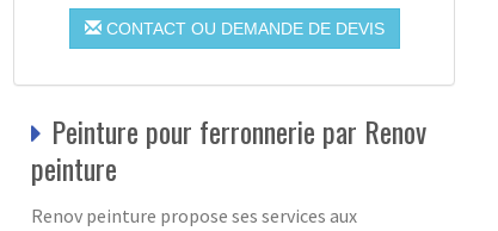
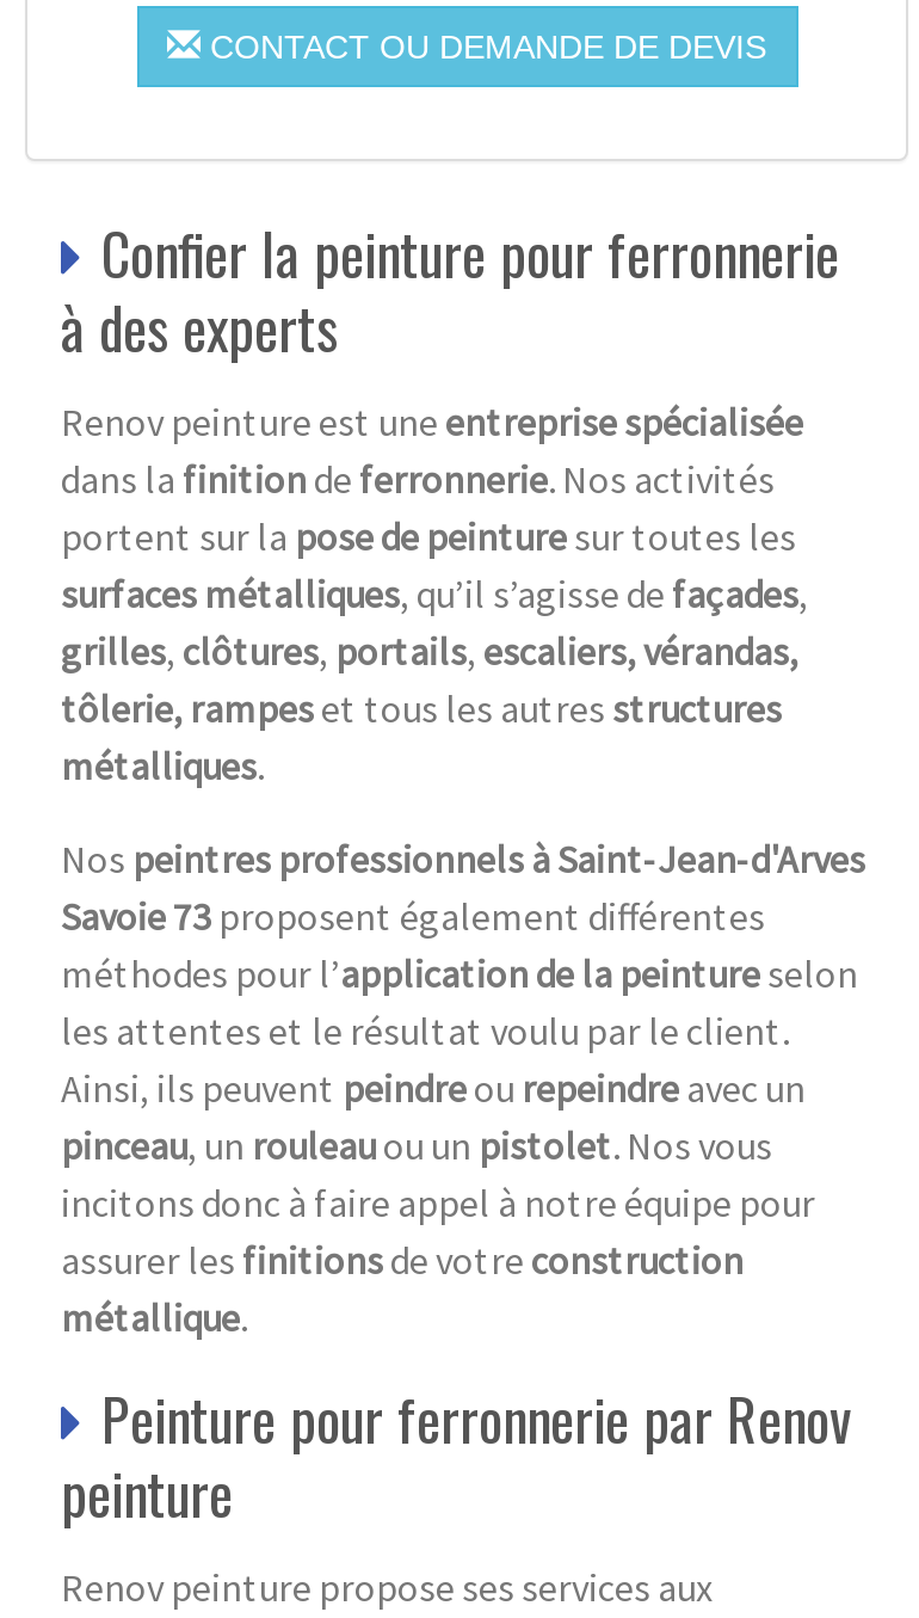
none -> [61,208,865,1340] Confier la peinture pour ferronnerie | à des experts | Renov peinture est une entreprise spécialisée | dans la finition de ferronnerie. Nos activités | portent sur la pose de peinture sur toutes les | surfaces métalliques, qu’il s’agisse de façades, | grilles, clôtures, portails, escaliers, vérandas, | tôlerie, rampes et tous les autres structures | métalliques. | Nos peintres professionnels à Saint-Jean-d'Arves | Savoie 73 proposent également différentes | méthodes pour l’application de la peinture selon | les attentes et le résultat voulu par le client. | Ainsi, ils peuvent peindre ou repeindre avec un | pinceau, un rouleau ou un pistolet. Nos vous | incitons donc à faire appel à notre équipe pour | assurer les finitions de votre construction | métallique.

